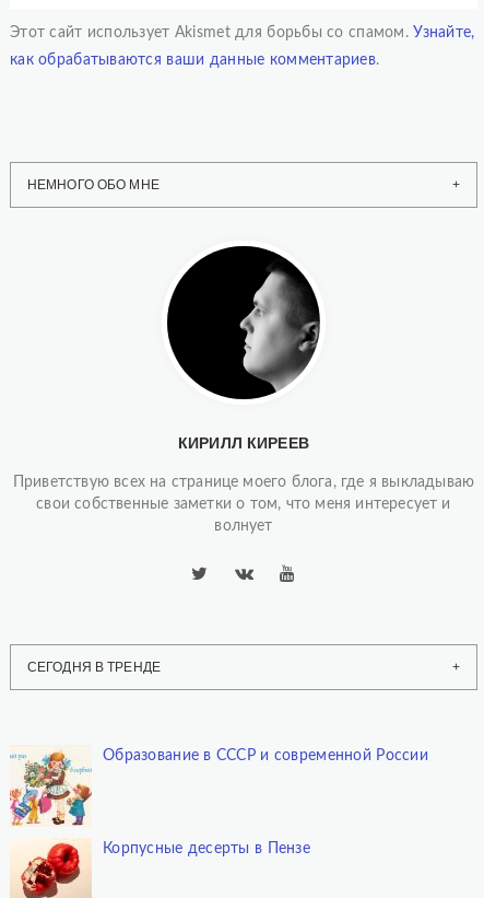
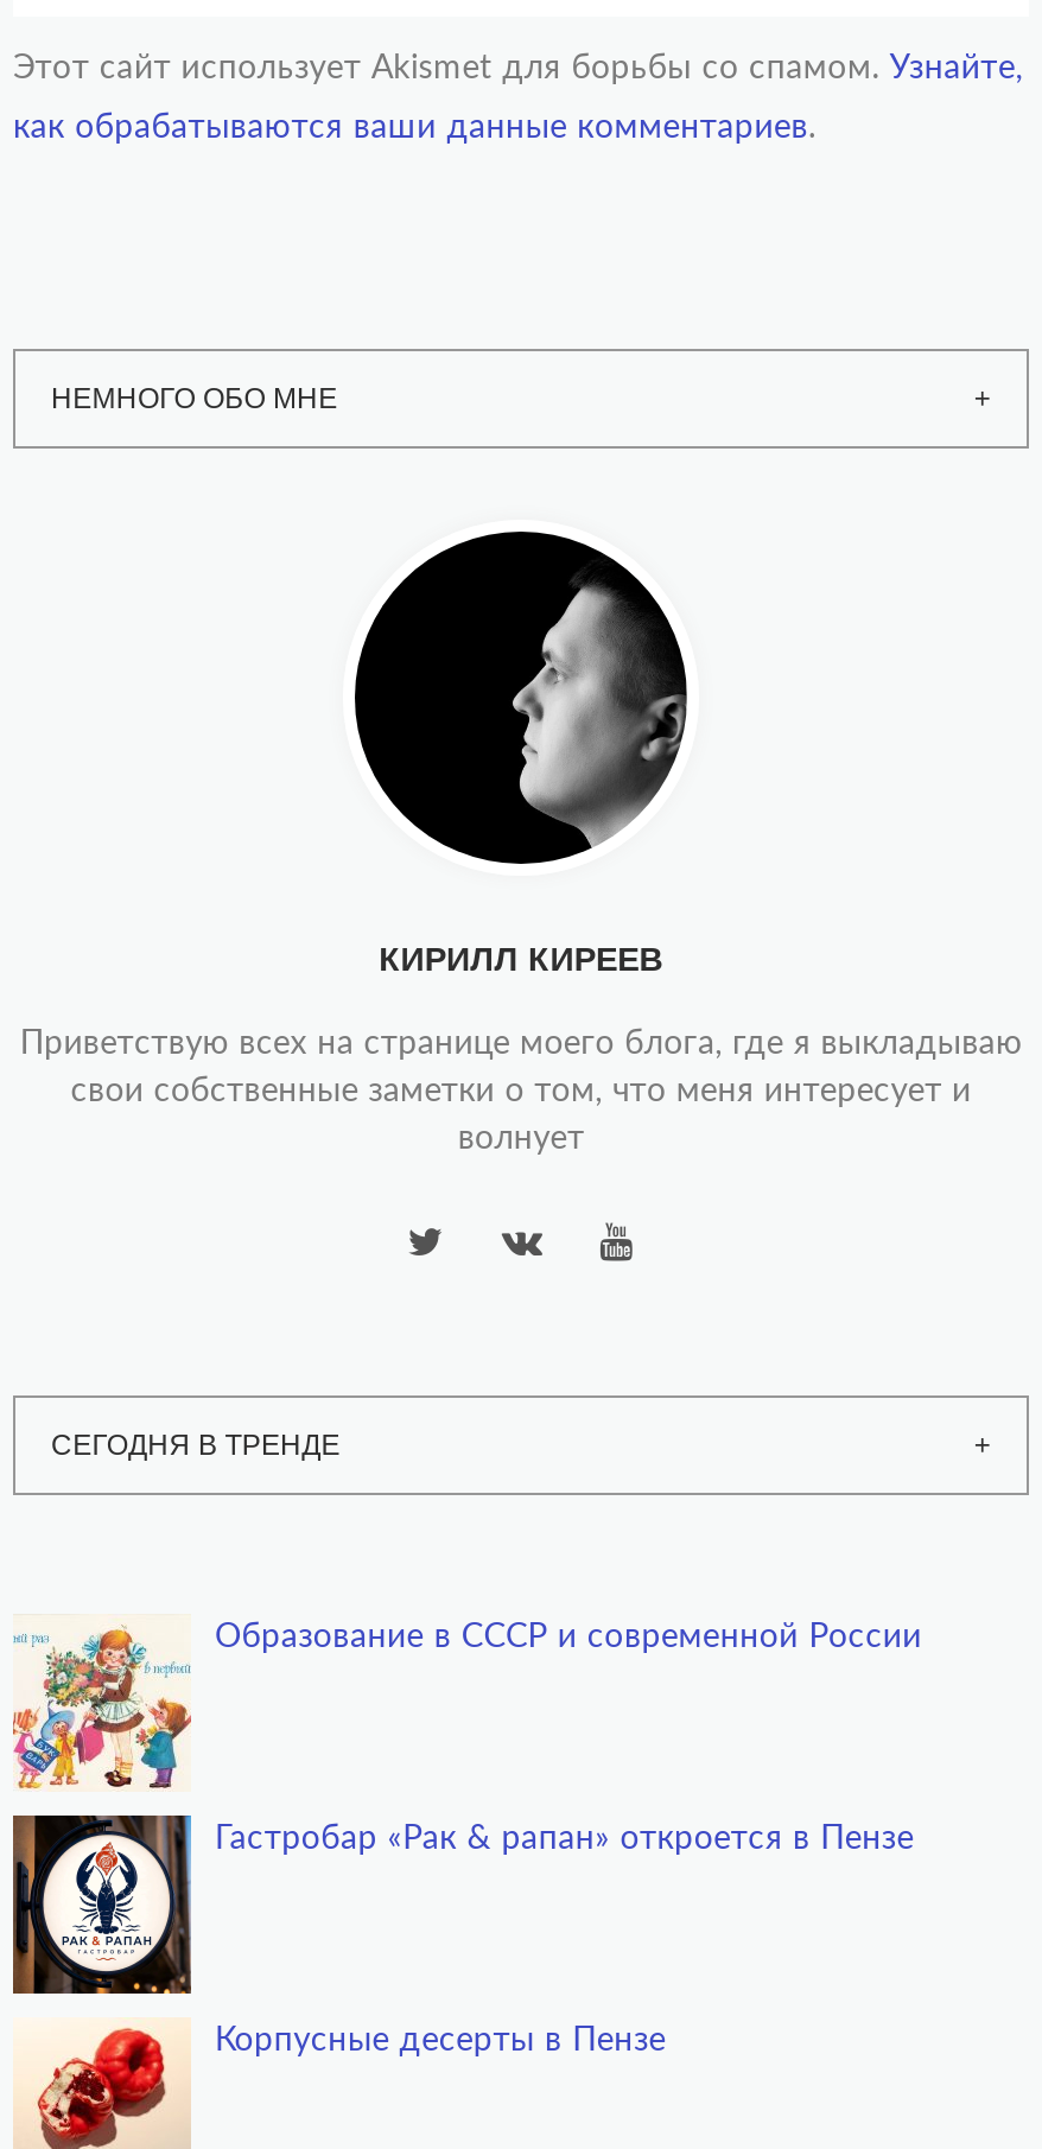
none -> [11,1812,914,1997] [image] | Гастробар «Рак & рапан» откроется в Пензе

